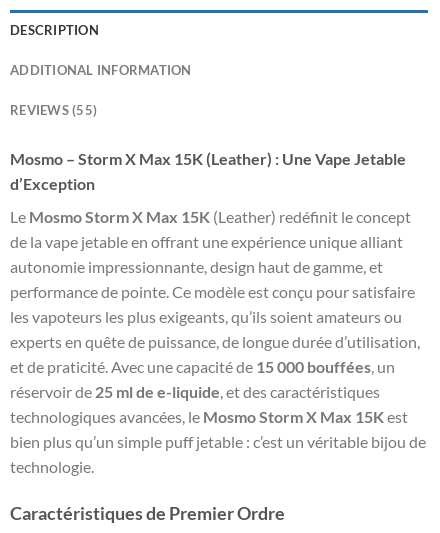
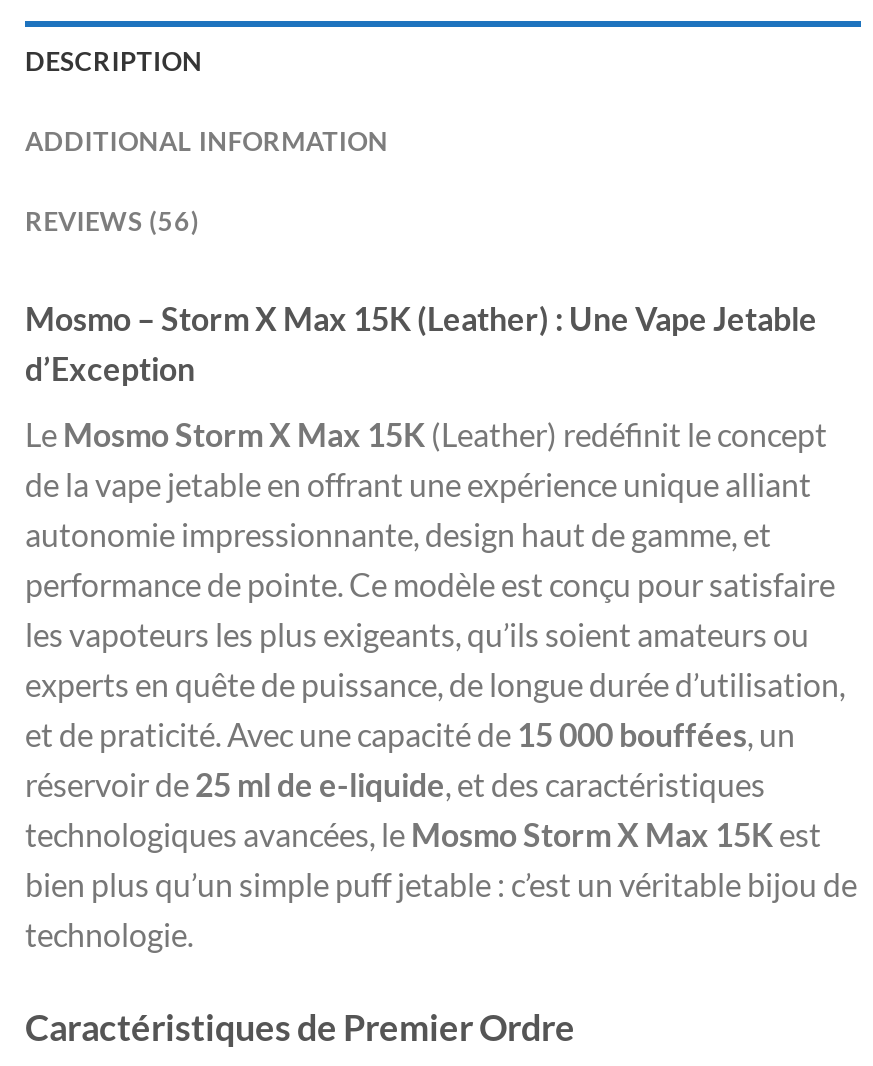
[10,101,97,117] REVIEWS (55) -> [25,204,199,236] REVIEWS (56)

